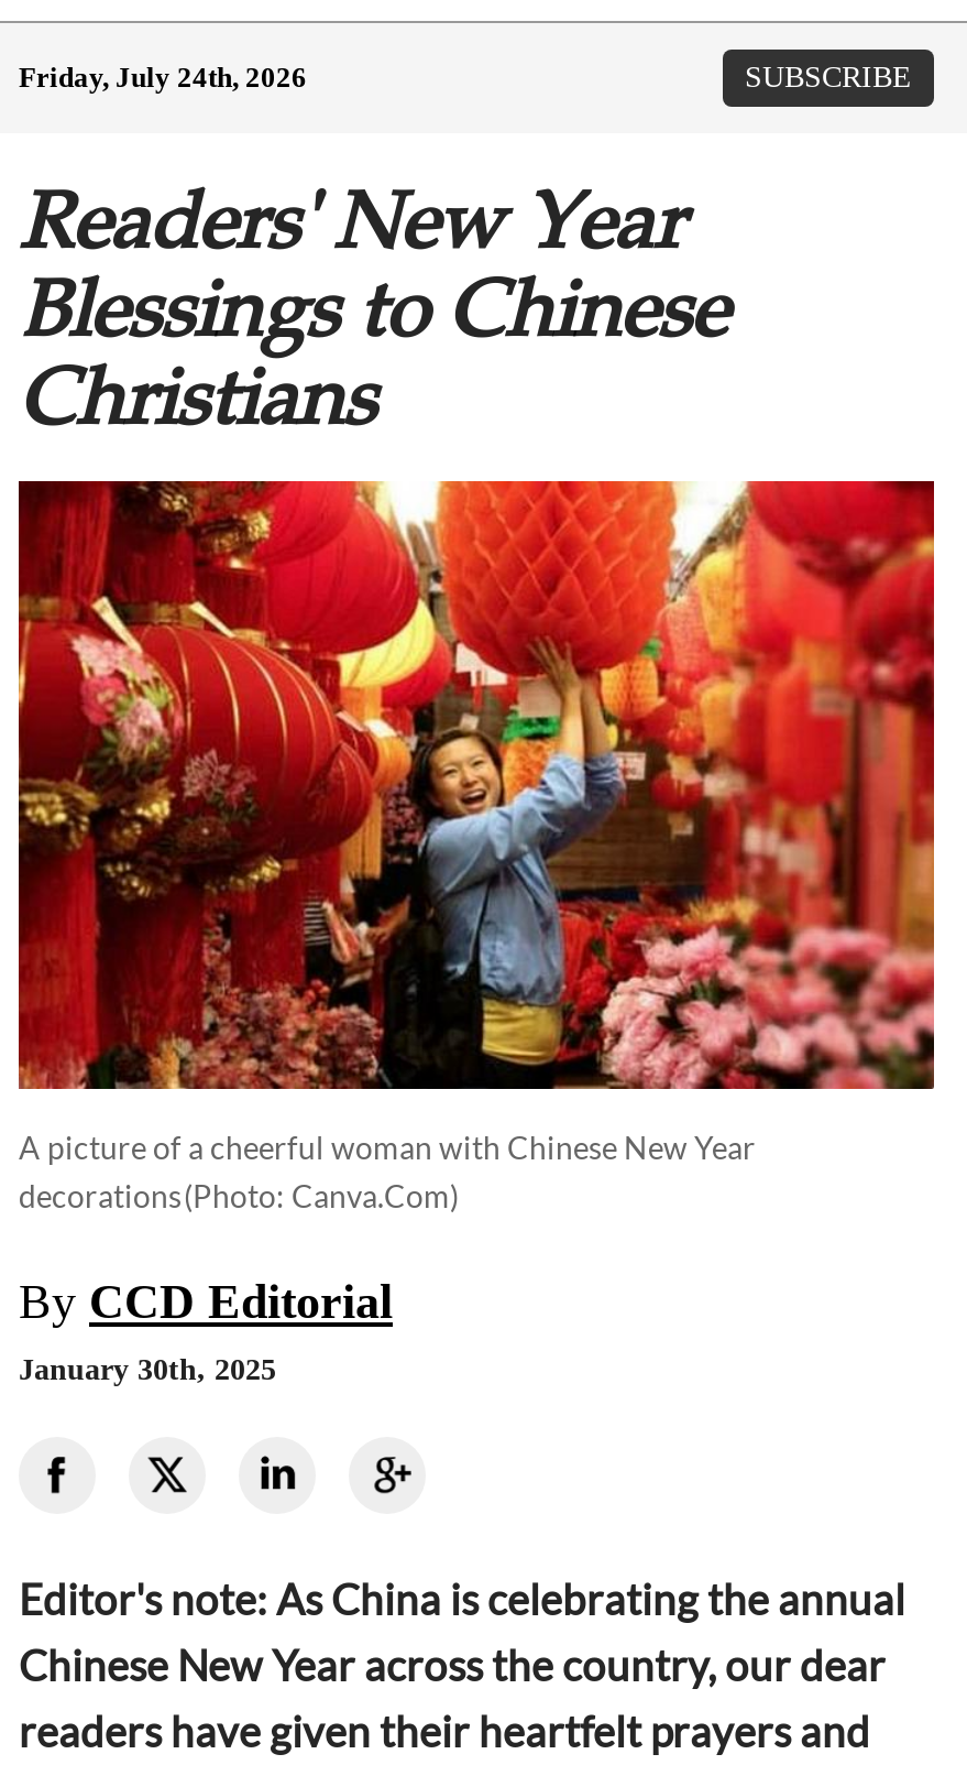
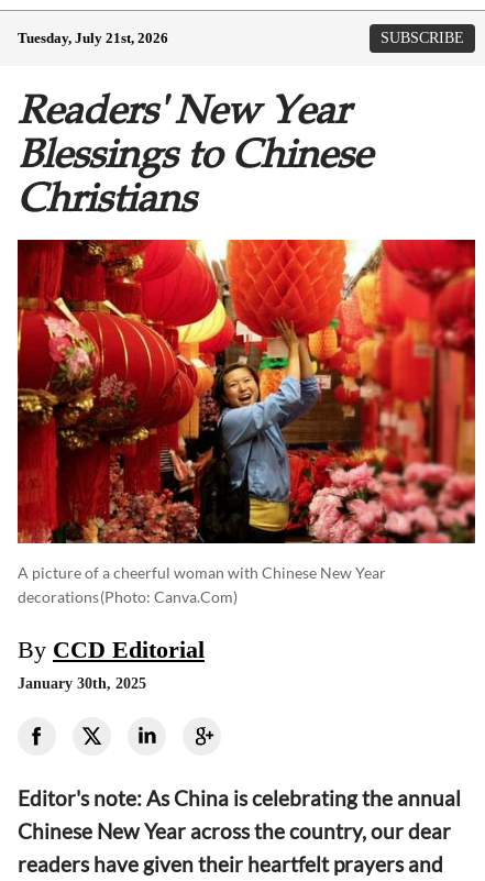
[19,61,307,94] Friday, July 24th, 2026 -> [18,30,168,46] Tuesday, July 21st, 2026

